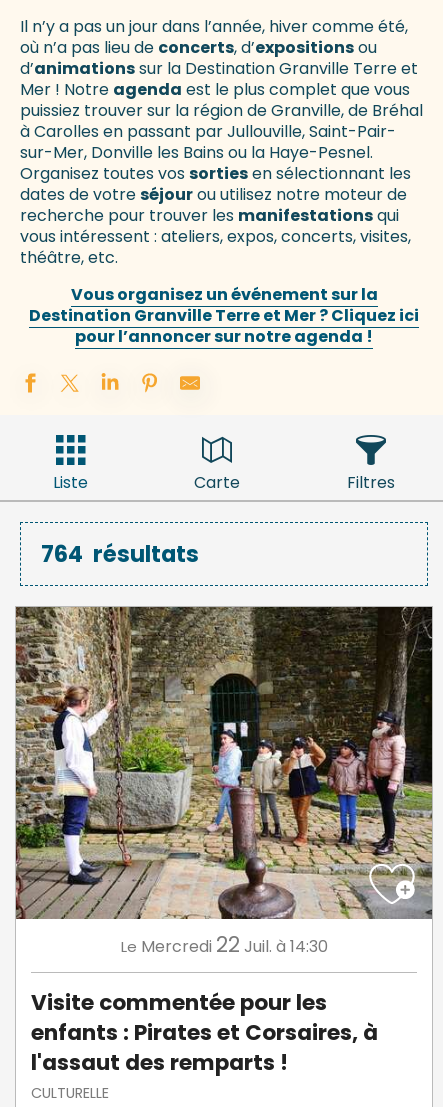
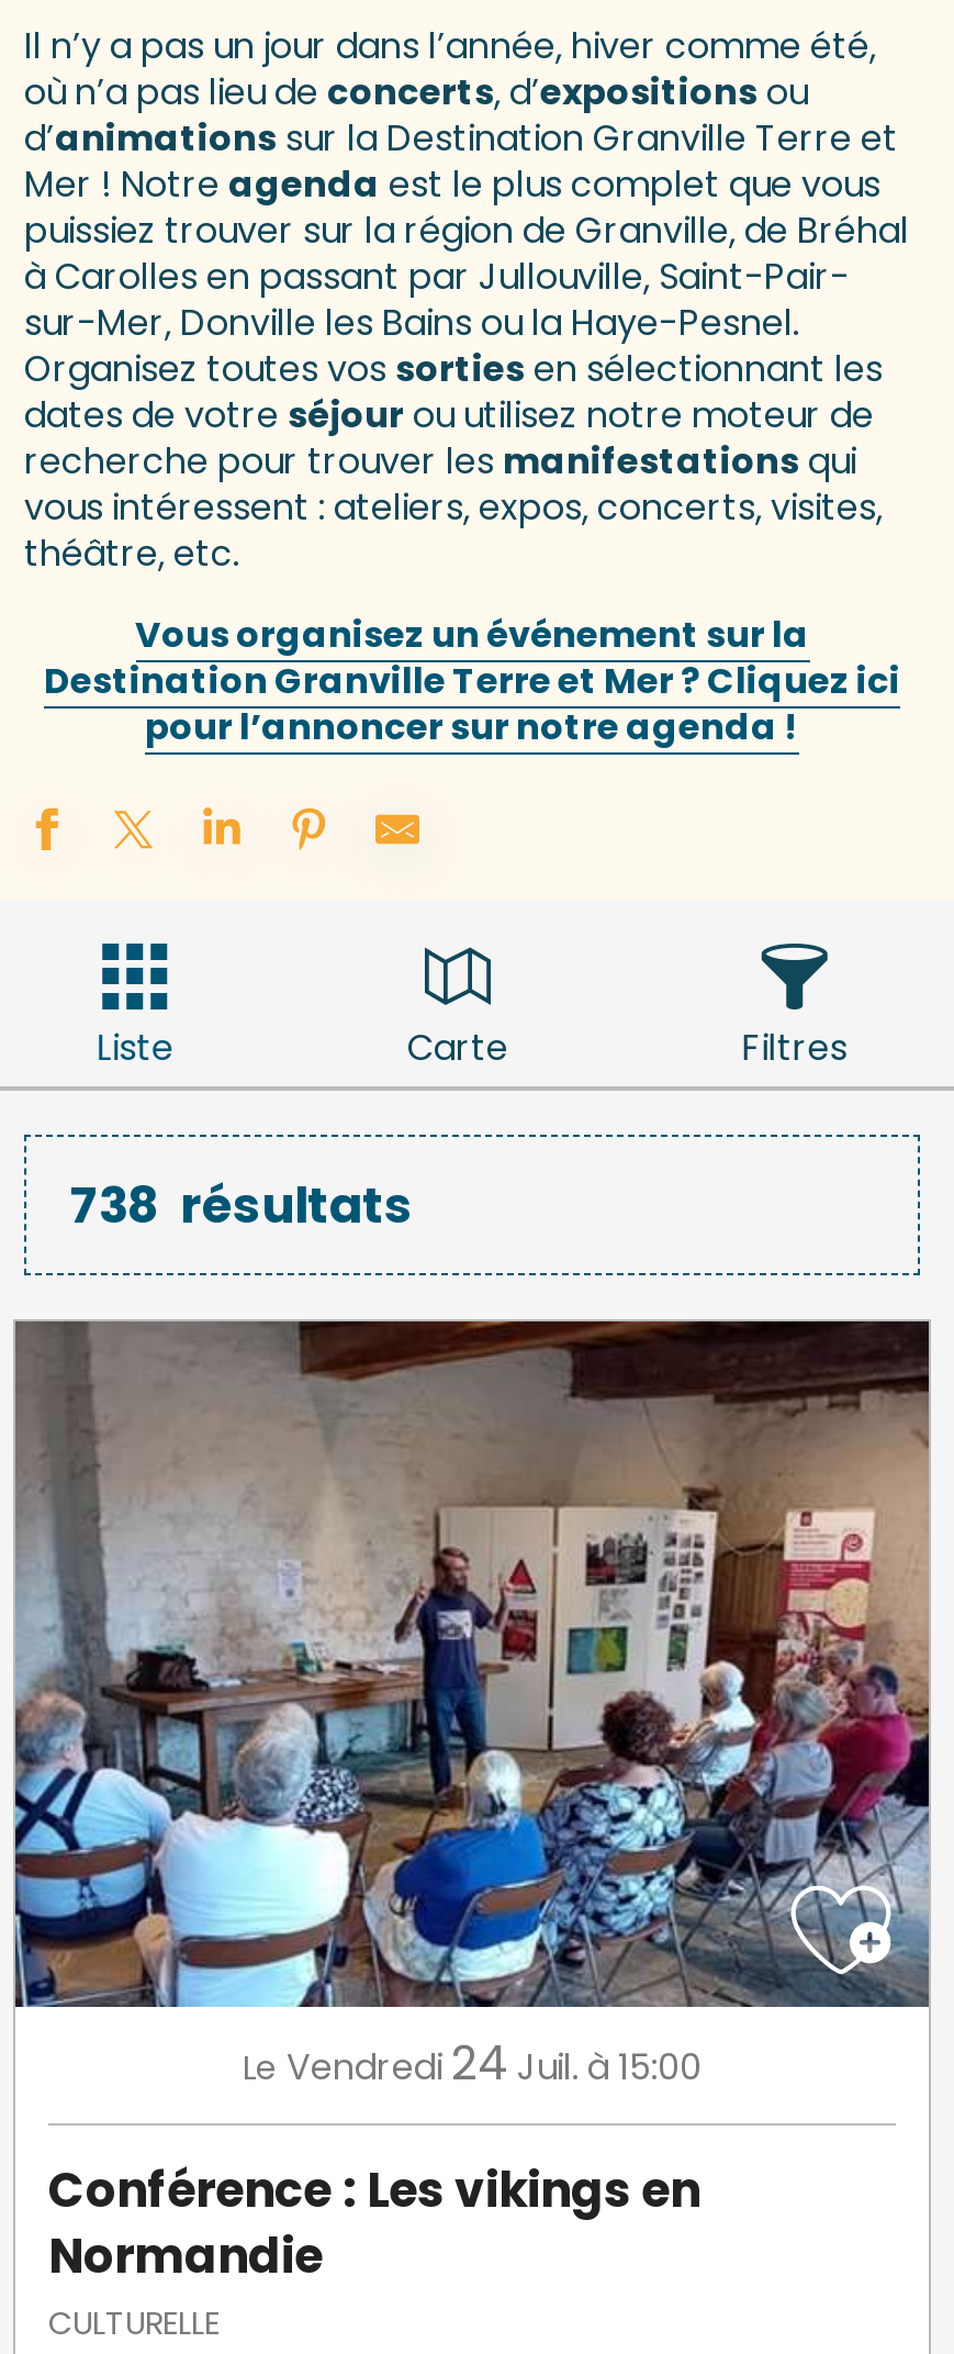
[41,538,199,570] 764 résultats -> [70,1171,413,1241] 738 résultats
[15,606,433,959] [image] | Le Mercredi 22 Juil. à 14:30 -> [13,1321,931,2096] [image] | Le Vendredi 24 Juil. à 15:00
[31,987,378,1078] Visite commentée pour les | enfants : Pirates et Corsaires, à | l'assaut des remparts ! -> [48,2157,700,2291] Conférence : Les vikings en | Normandie

